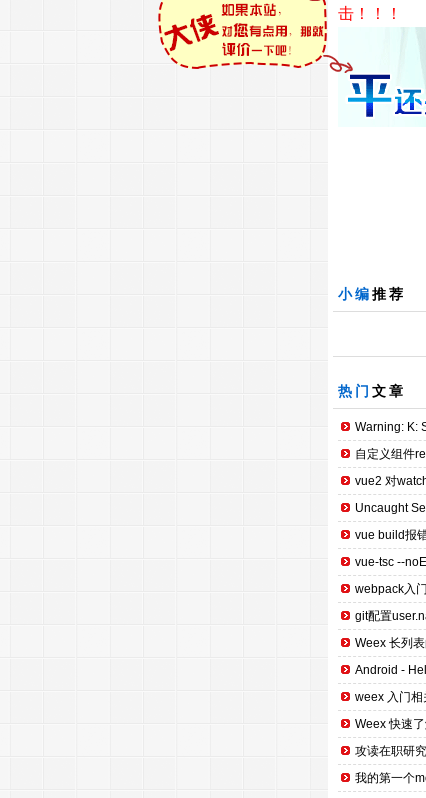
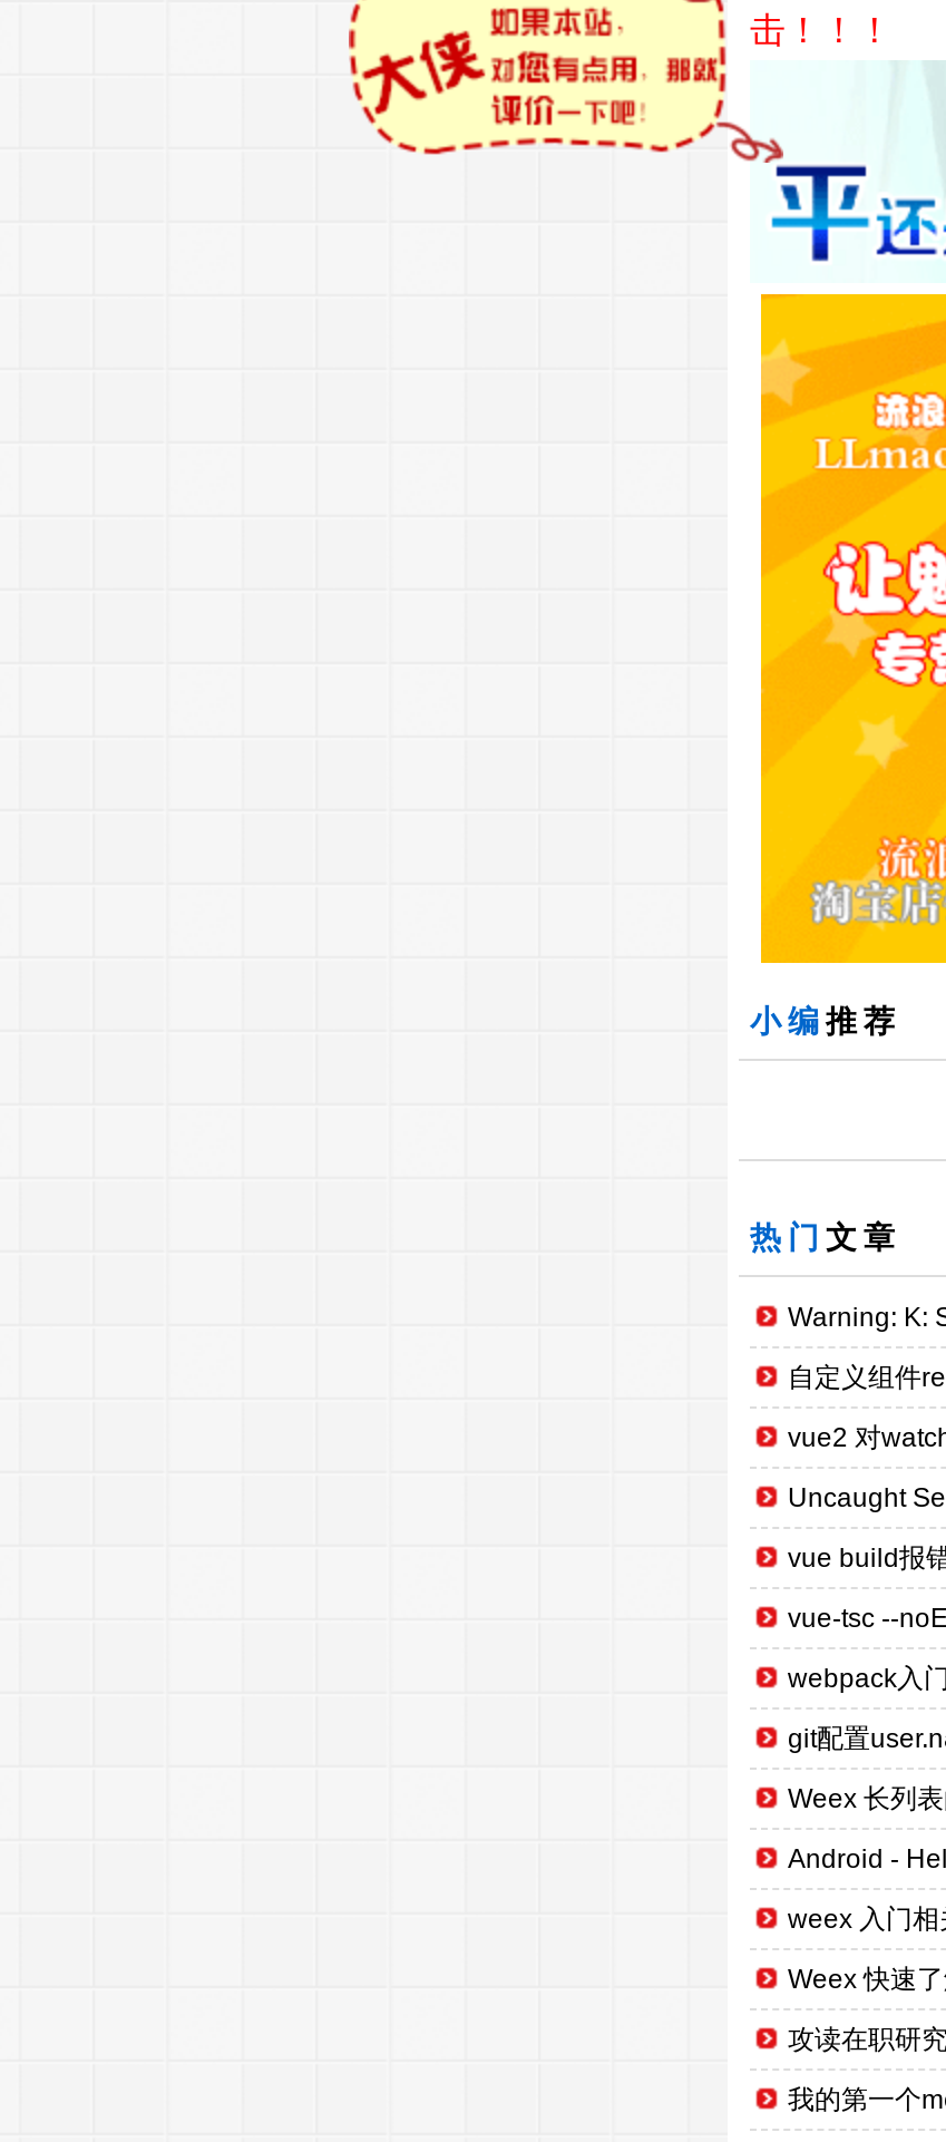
none -> [759,292,939,965] [image]

